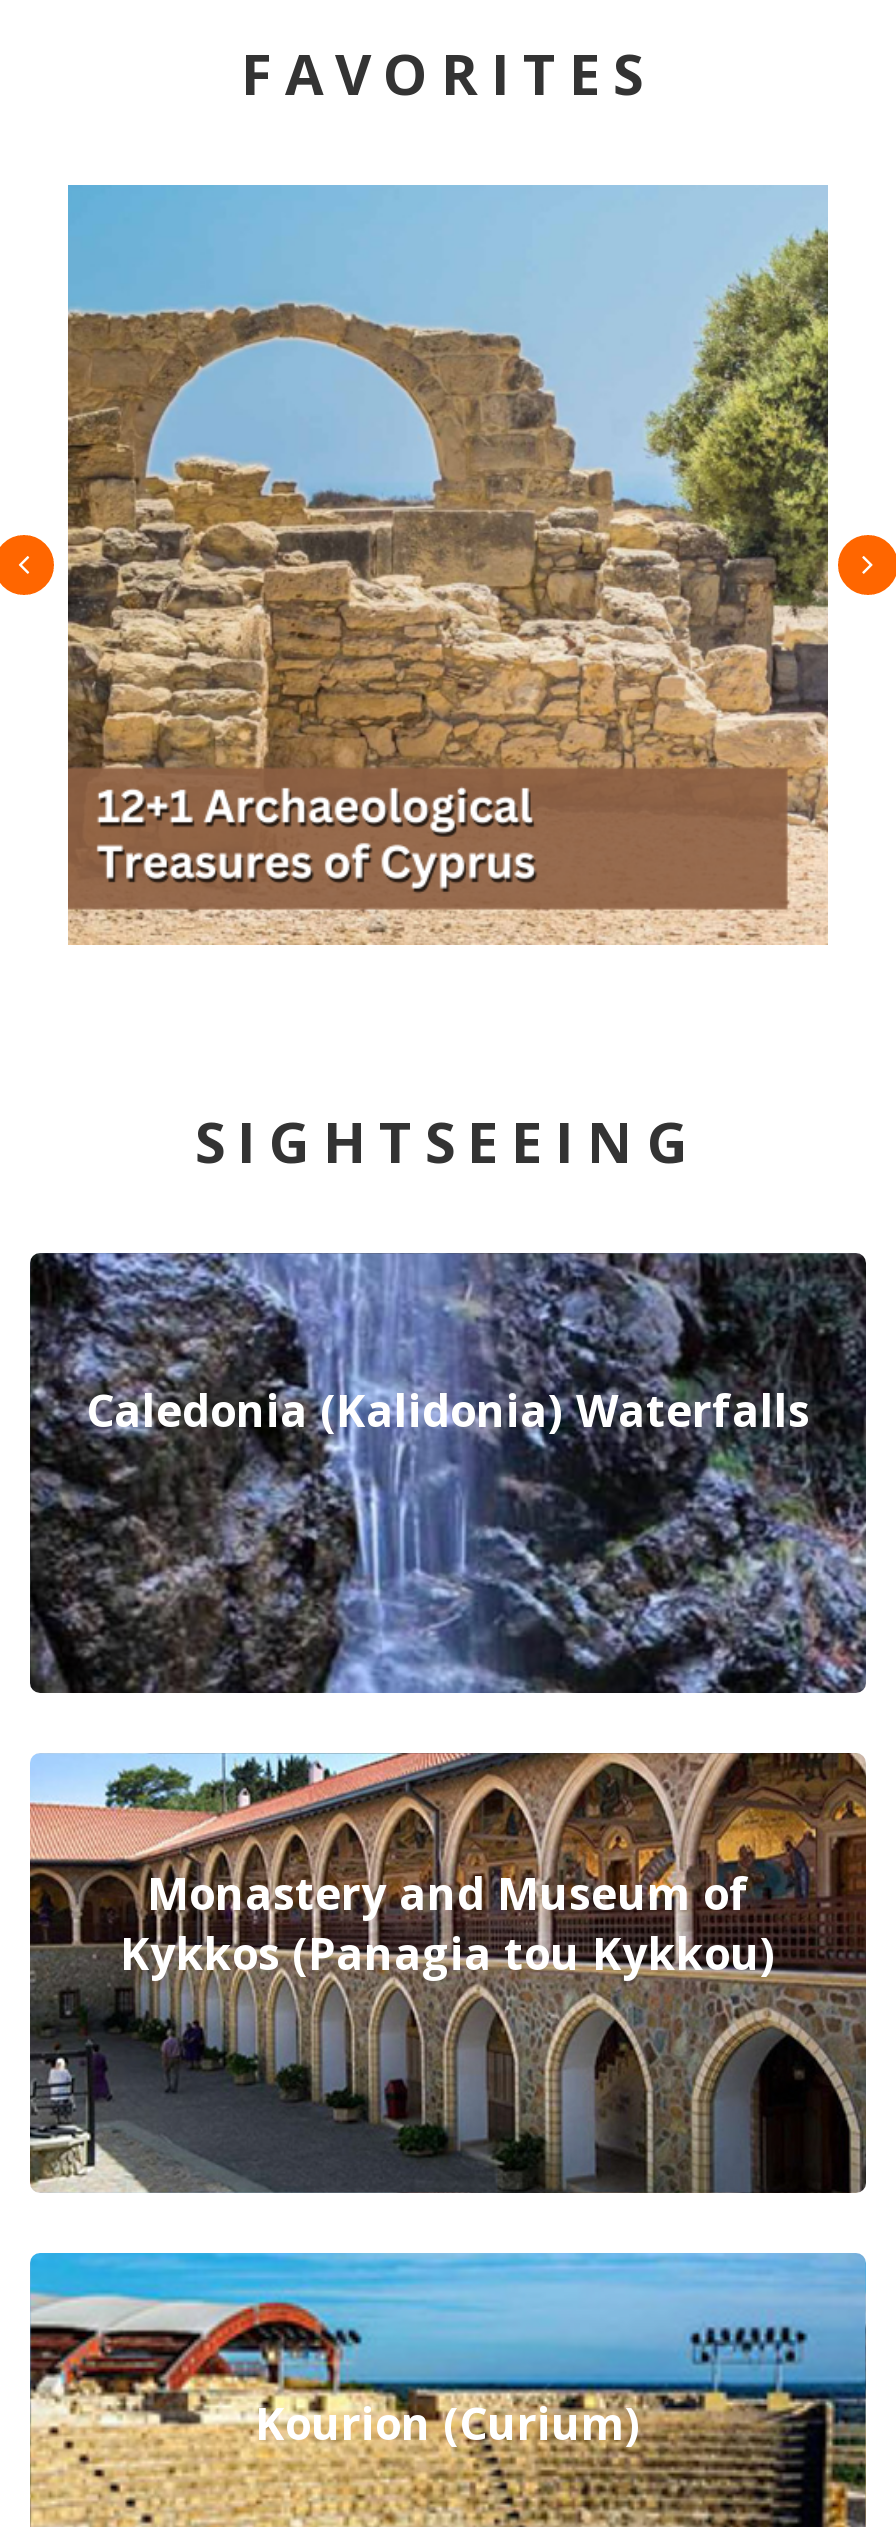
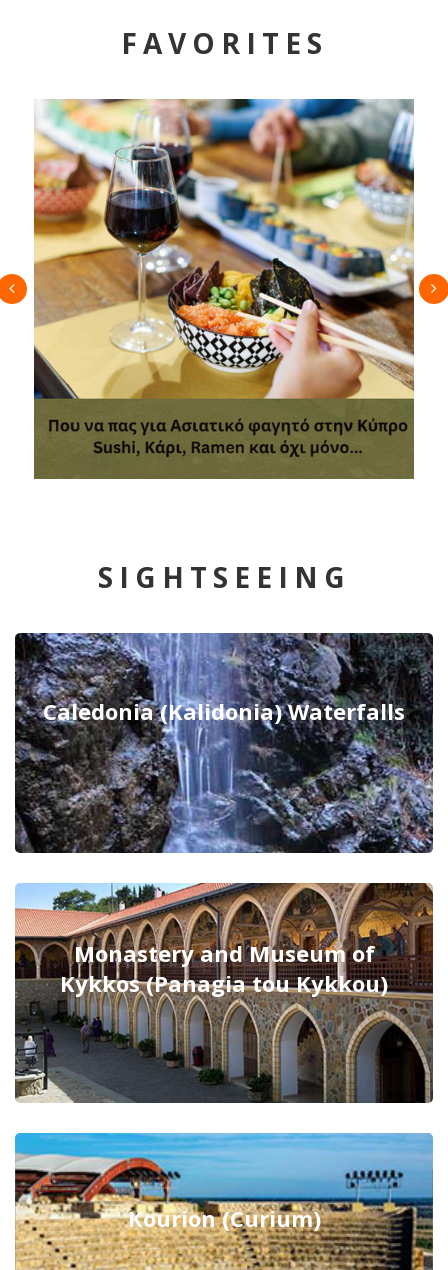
[66,183,830,945] [image] -> [33,98,415,480] [image]

